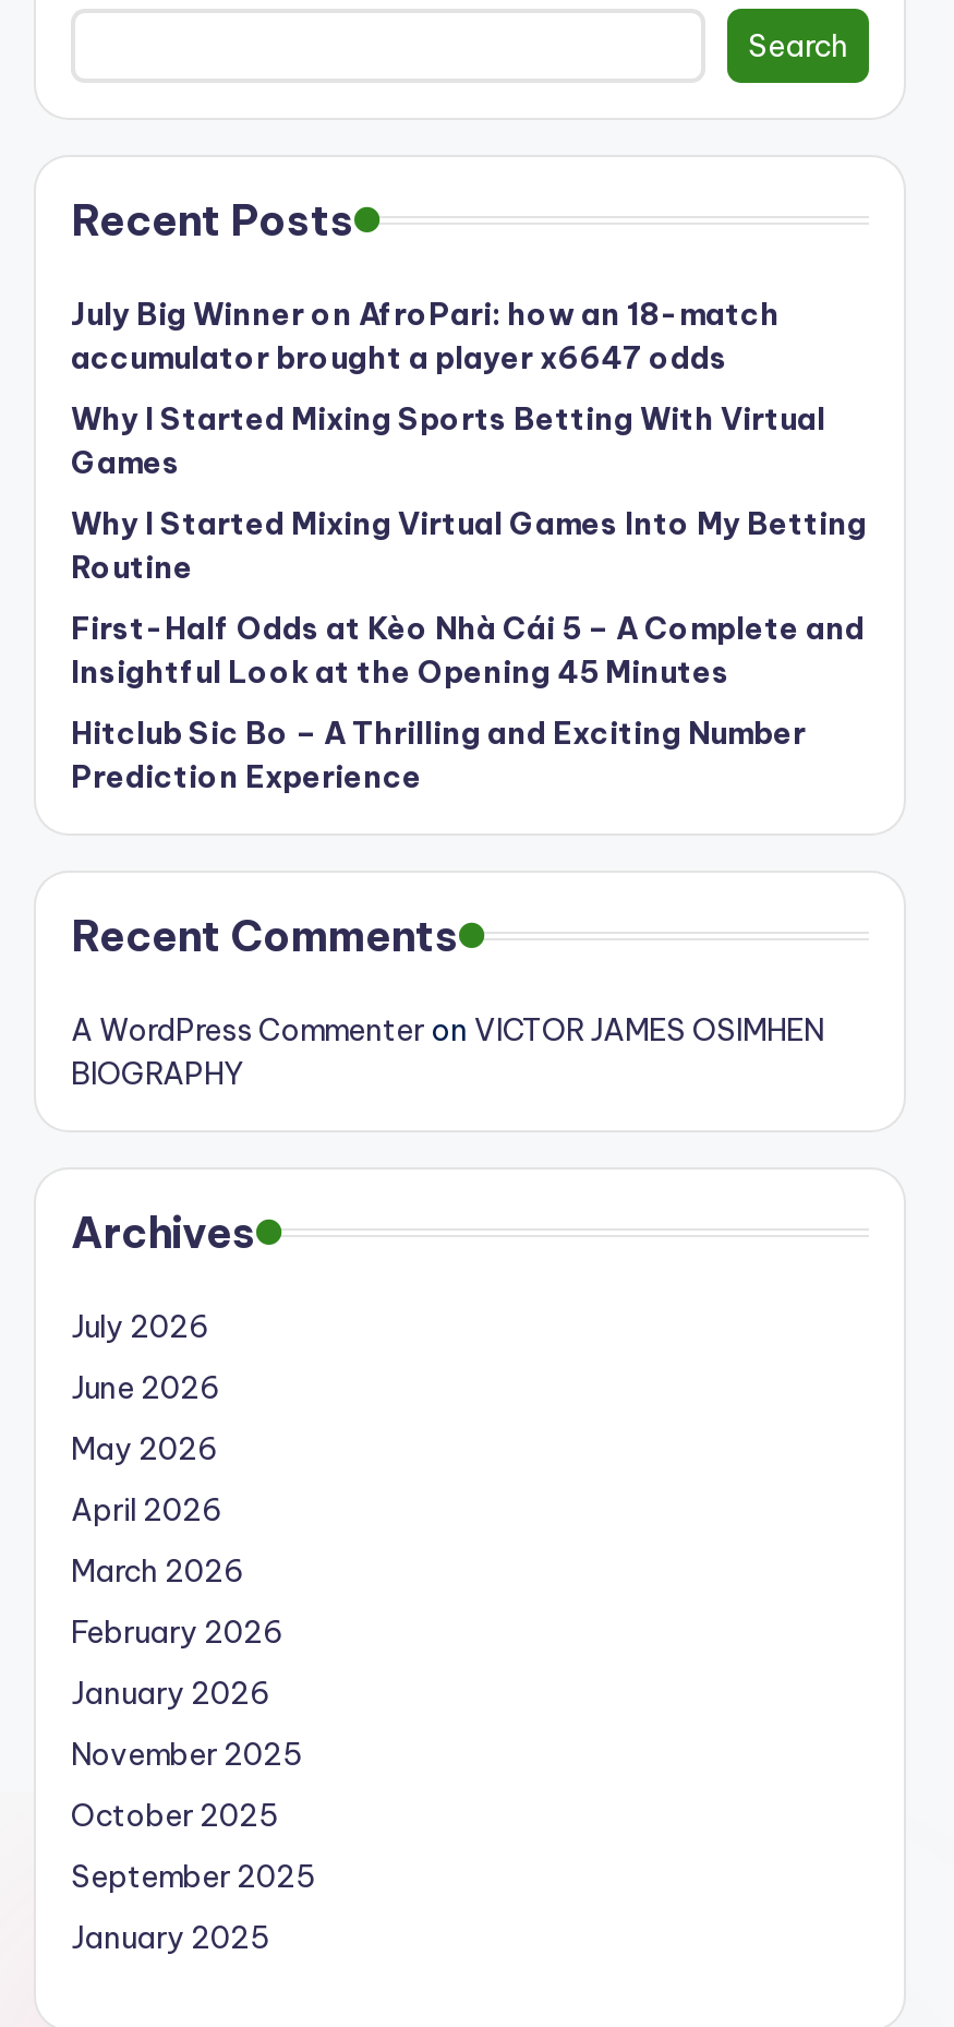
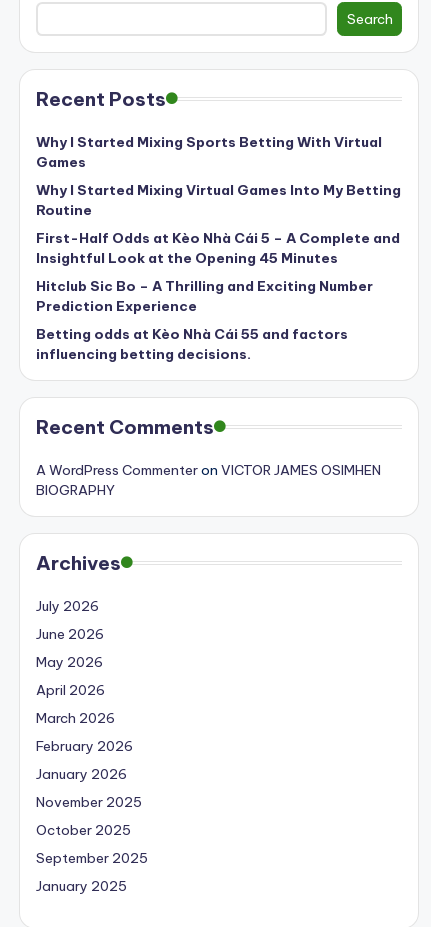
[71,295,780,377] July Big Winner on AfroPari: how an 18-match | accumulator brought a player x6647 odds -> none
moved [71,399,867,796] -> [36,133,401,315]: Why I Started Mixing Sports Betting With Virtual | Games | Why I Started Mixing Virtual Games Into My Betting | Routine | First-Half Odds at Kèo Nhà Cái 5 – A Complete and | Insightful Look at the Opening 45 Minutes | Hitclub Sic Bo – A Thrilling and Exciting Number | Prediction Experience
none -> [36,325,348,363] Betting odds at Kèo Nhà Cái 55 and factors | influencing betting decisions.

